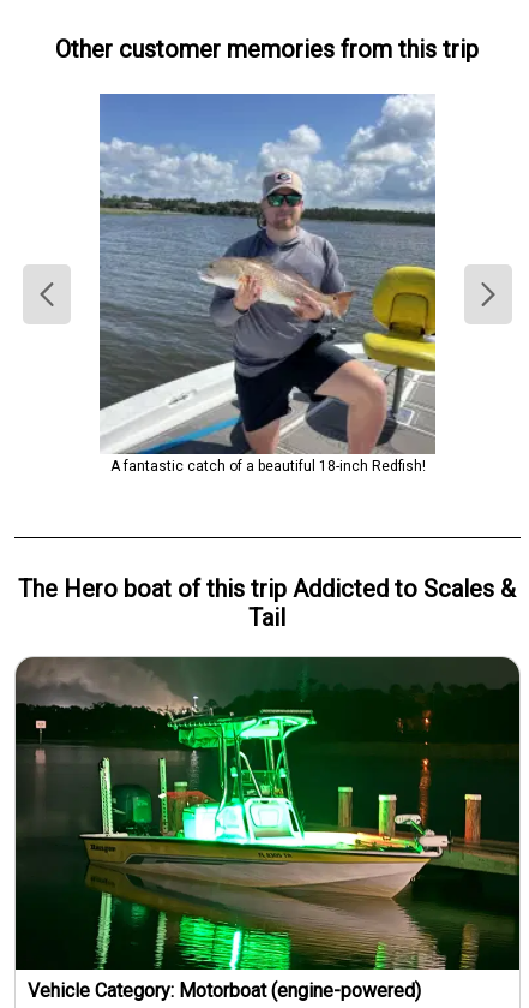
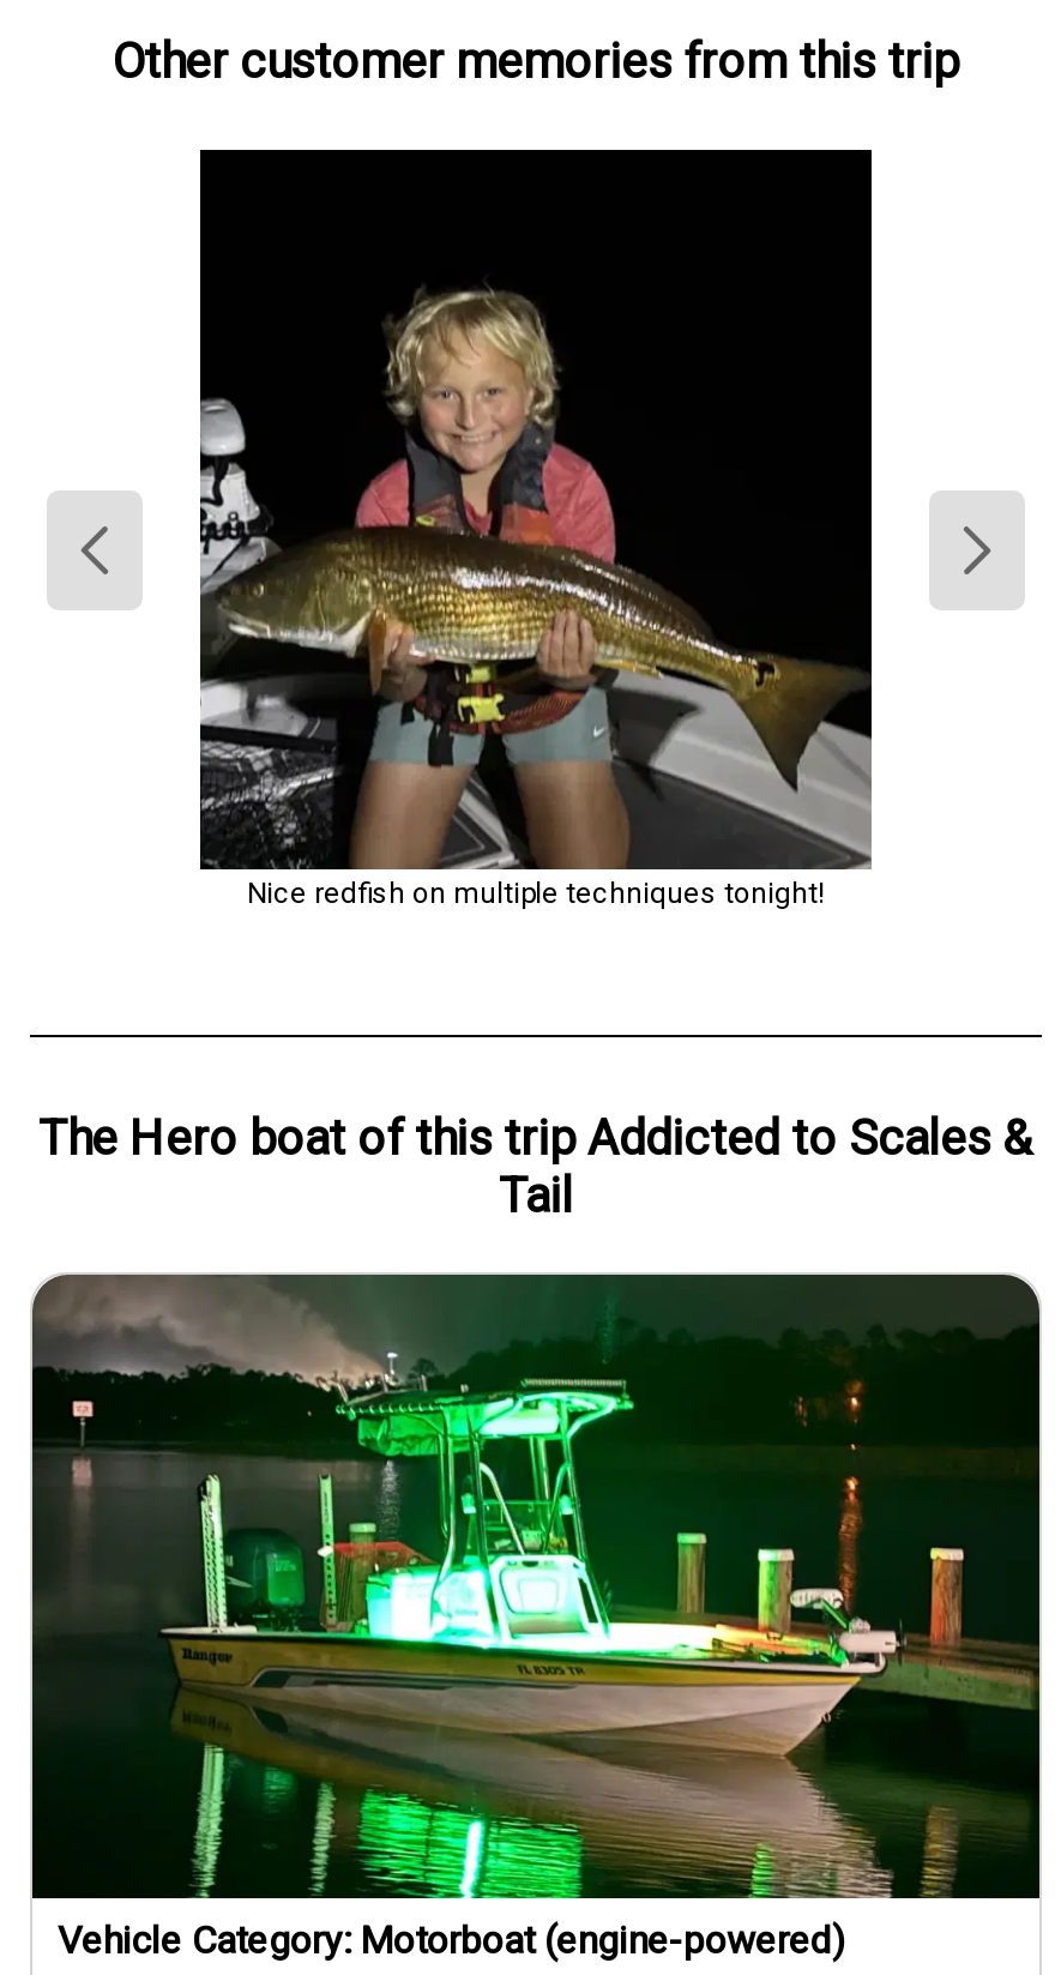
[98,93,437,475] [image] | A fantastic catch of a beautiful 18-inch Redfish! -> [198,147,874,911] [image] | Nice redfish on multiple techniques tonight!

